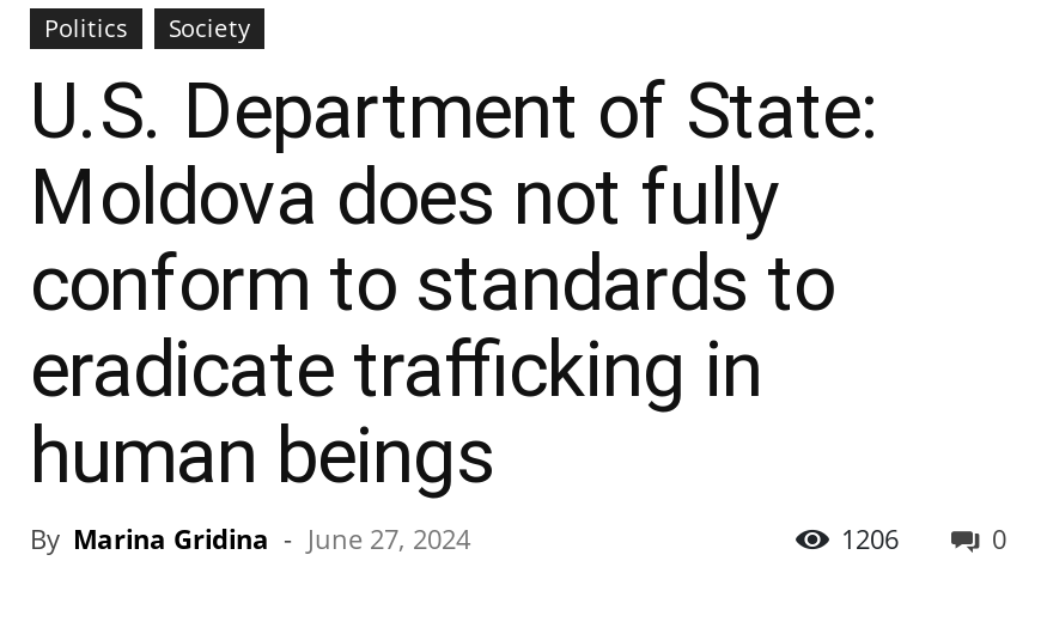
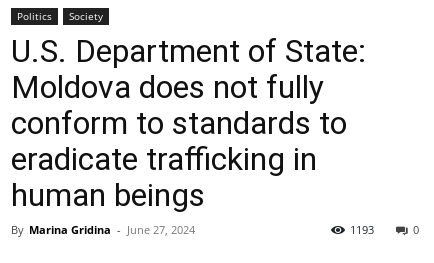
[841,520,899,556] 1206 -> [350,222,374,237] 1193

